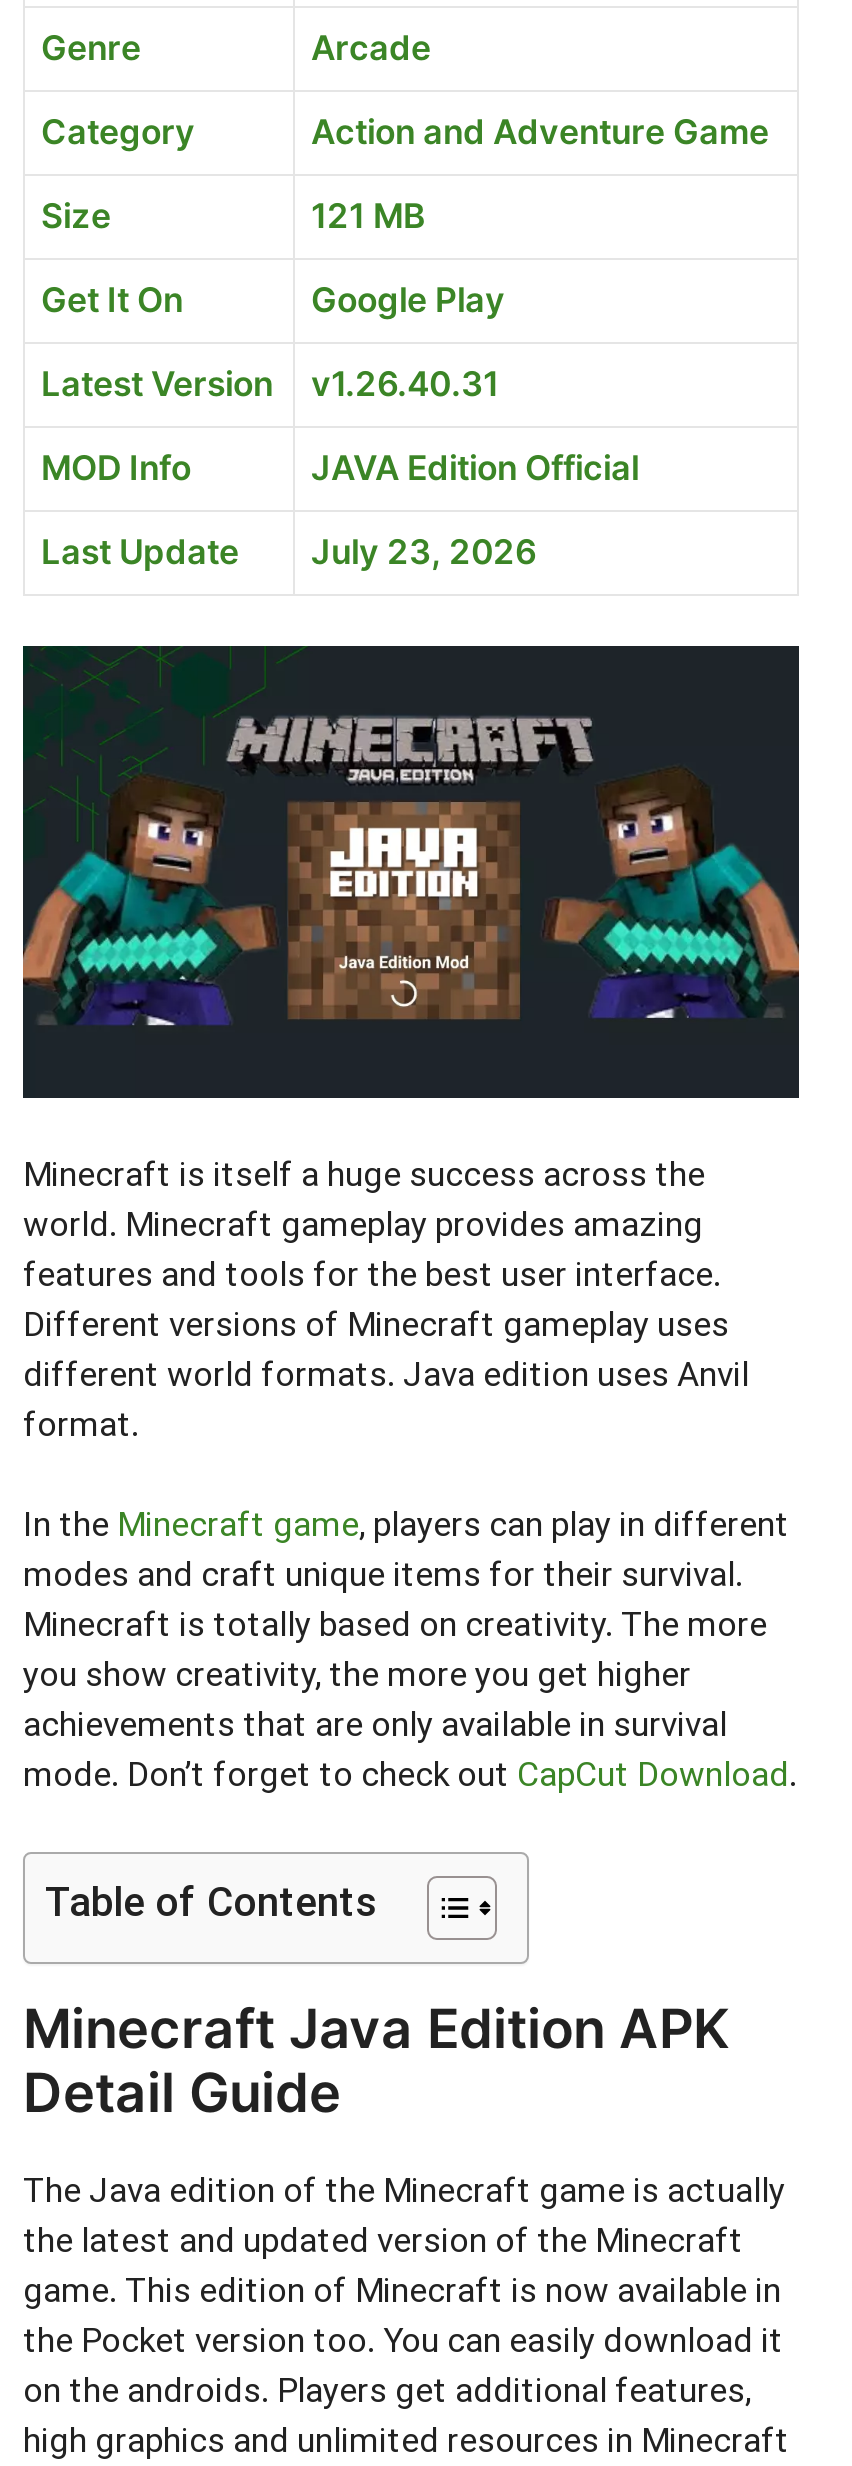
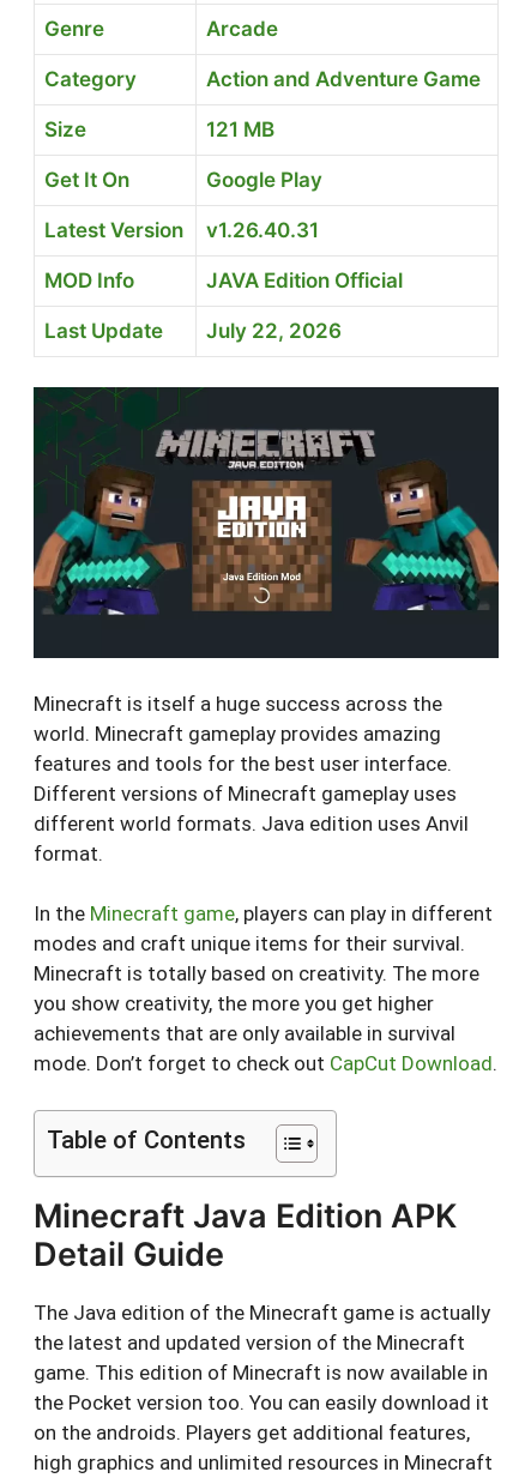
[41,531,537,571] Last Update July 23, 2026 -> [44,318,342,342] Last Update July 22, 2026

